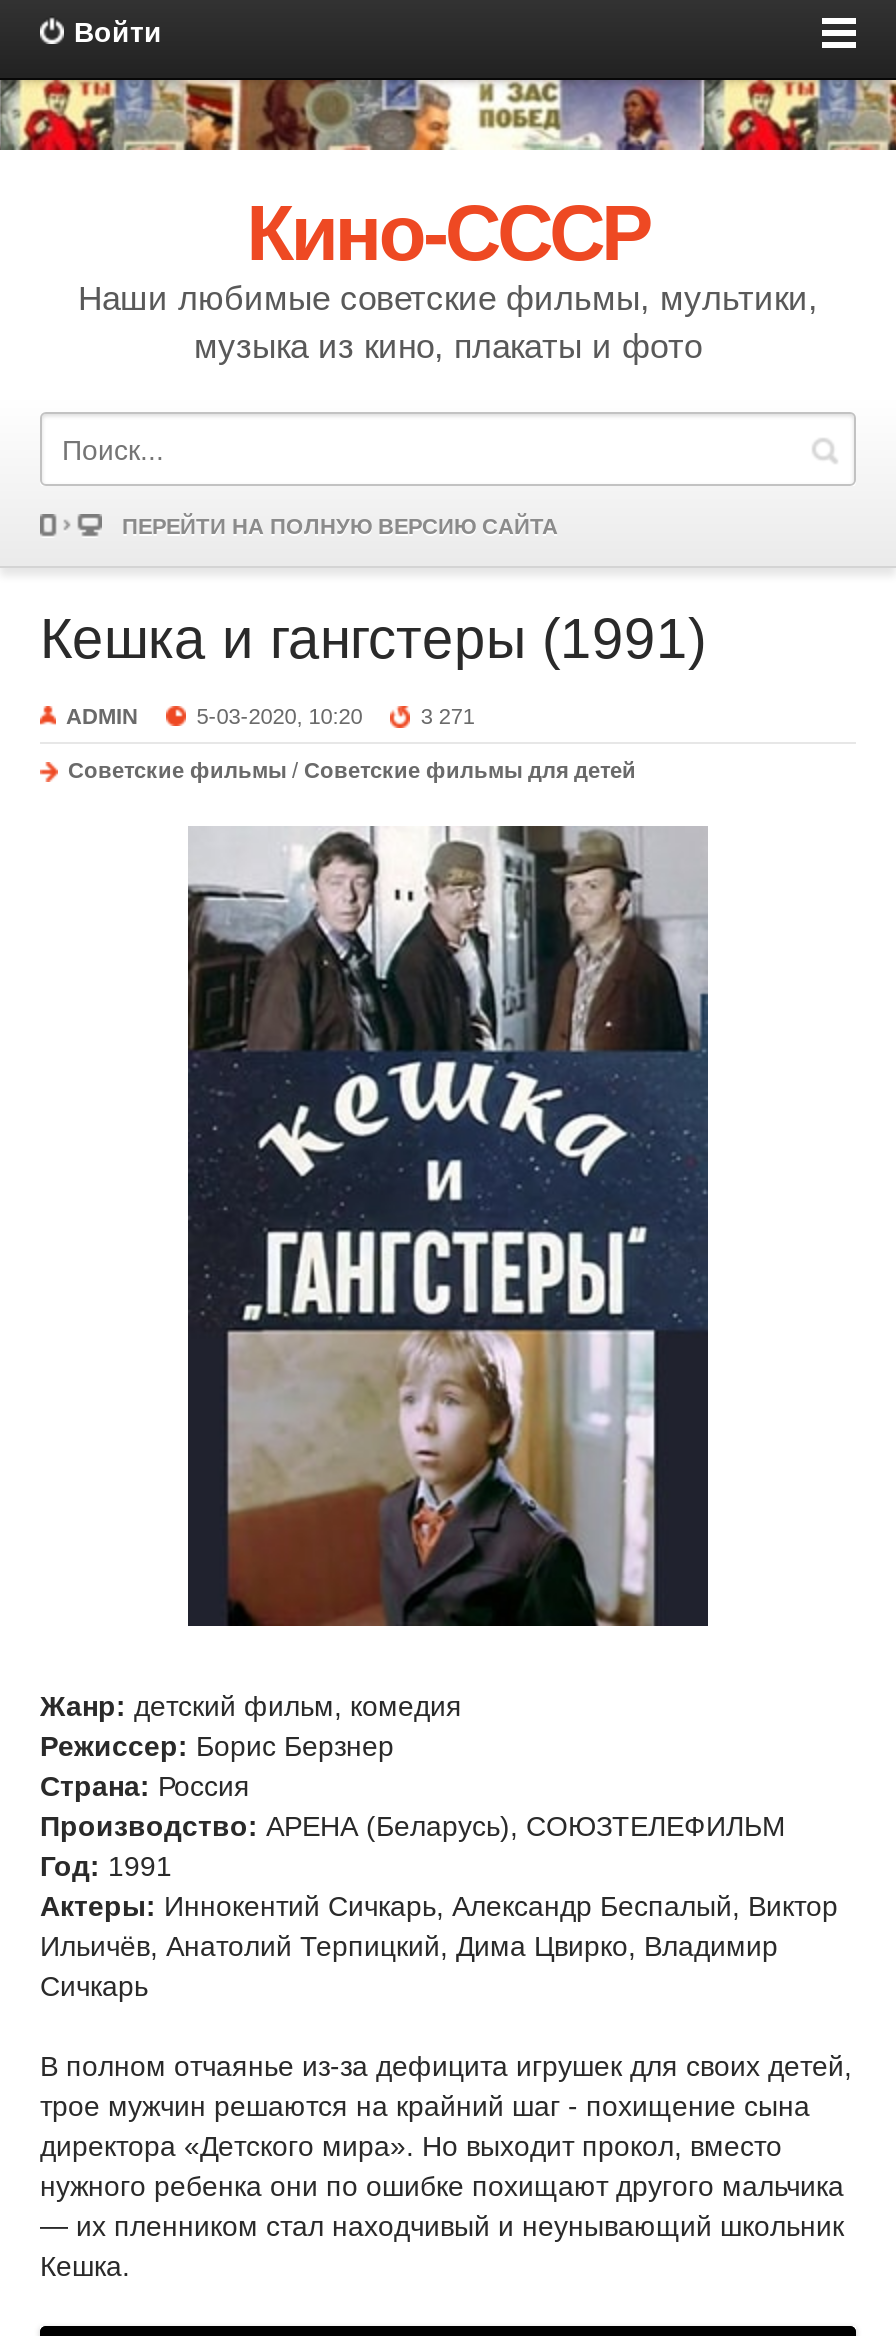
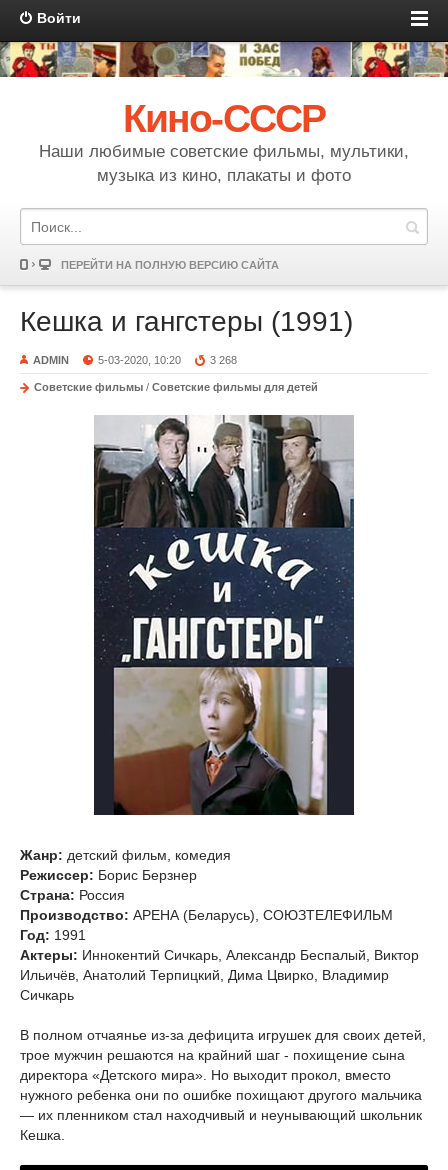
[421,704,475,728] 3 271 -> [210,354,237,366] 3 268

